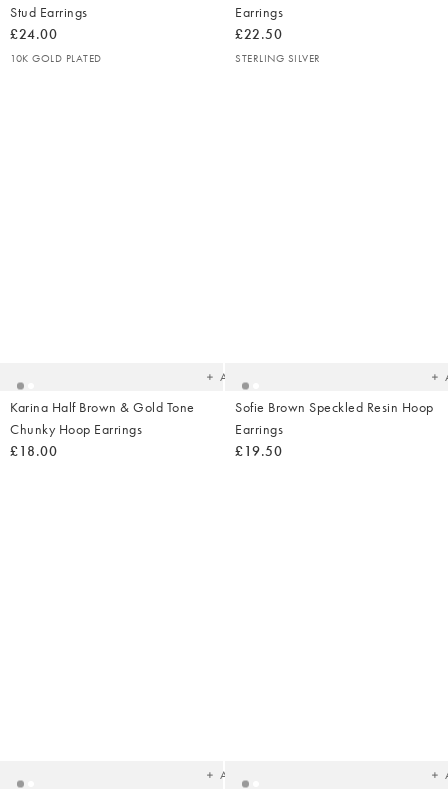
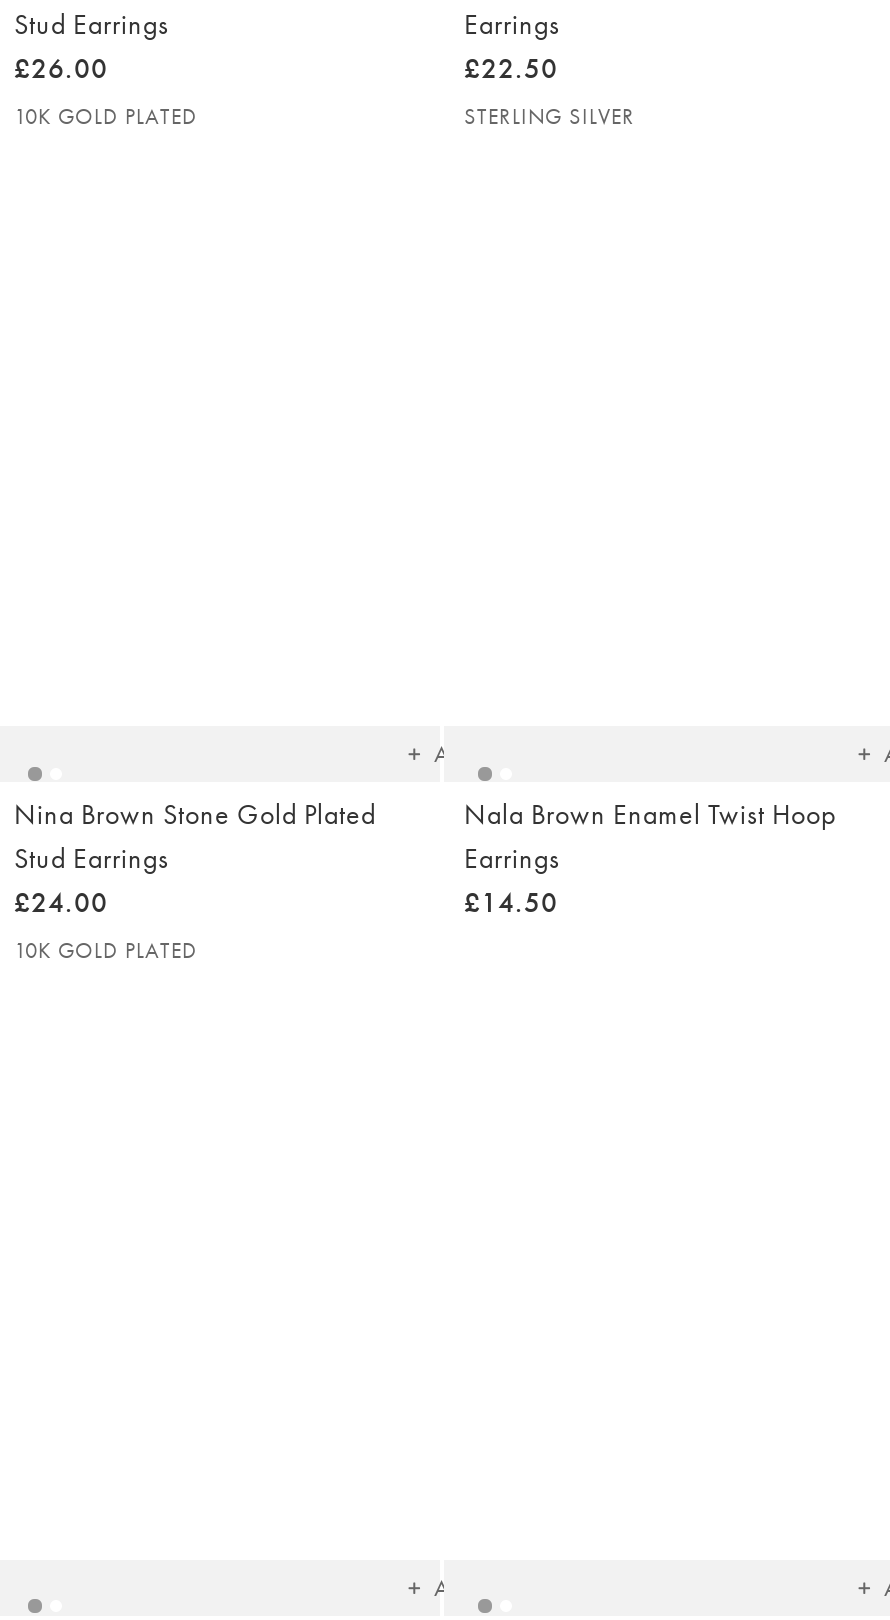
[10,25,57,43] £24.00 -> [14,50,108,86] £26.00
[10,398,194,460] Karina Half Brown & Gold Tone | Chunky Hoop Earrings | £18.00 -> [14,795,376,965] Nina Brown Stone Gold Plated | Stud Earrings | £24.00 | 10K GOLD PLATED
[235,398,433,416] Sofie Brown Speckled Resin Hoop -> [464,795,836,831] Nala Brown Enamel Twist Hoop
[235,442,282,460] £19.50 -> [464,883,558,919] £14.50

